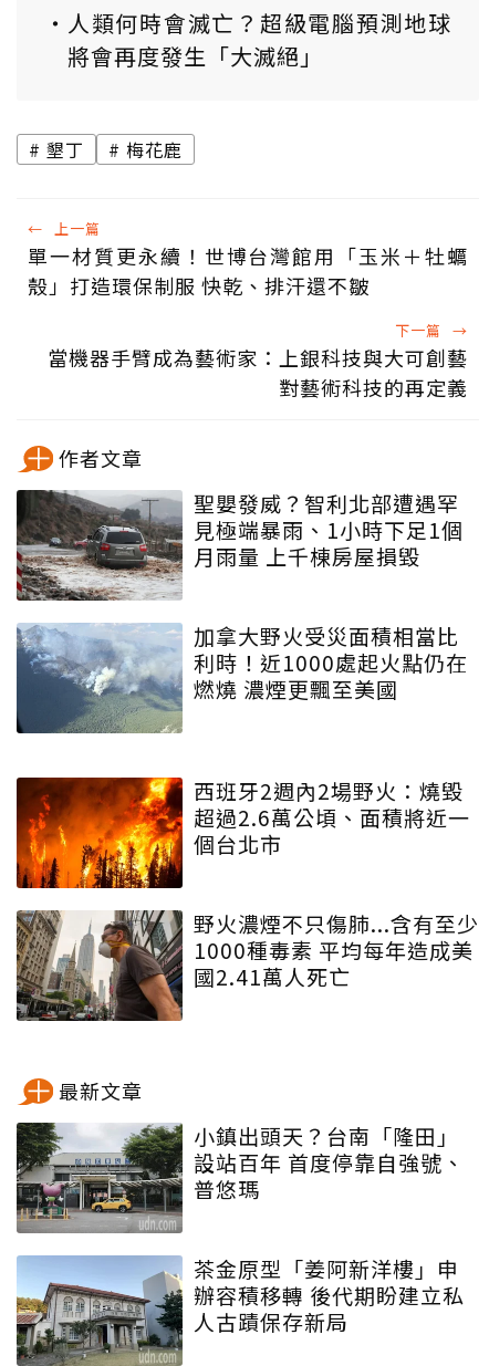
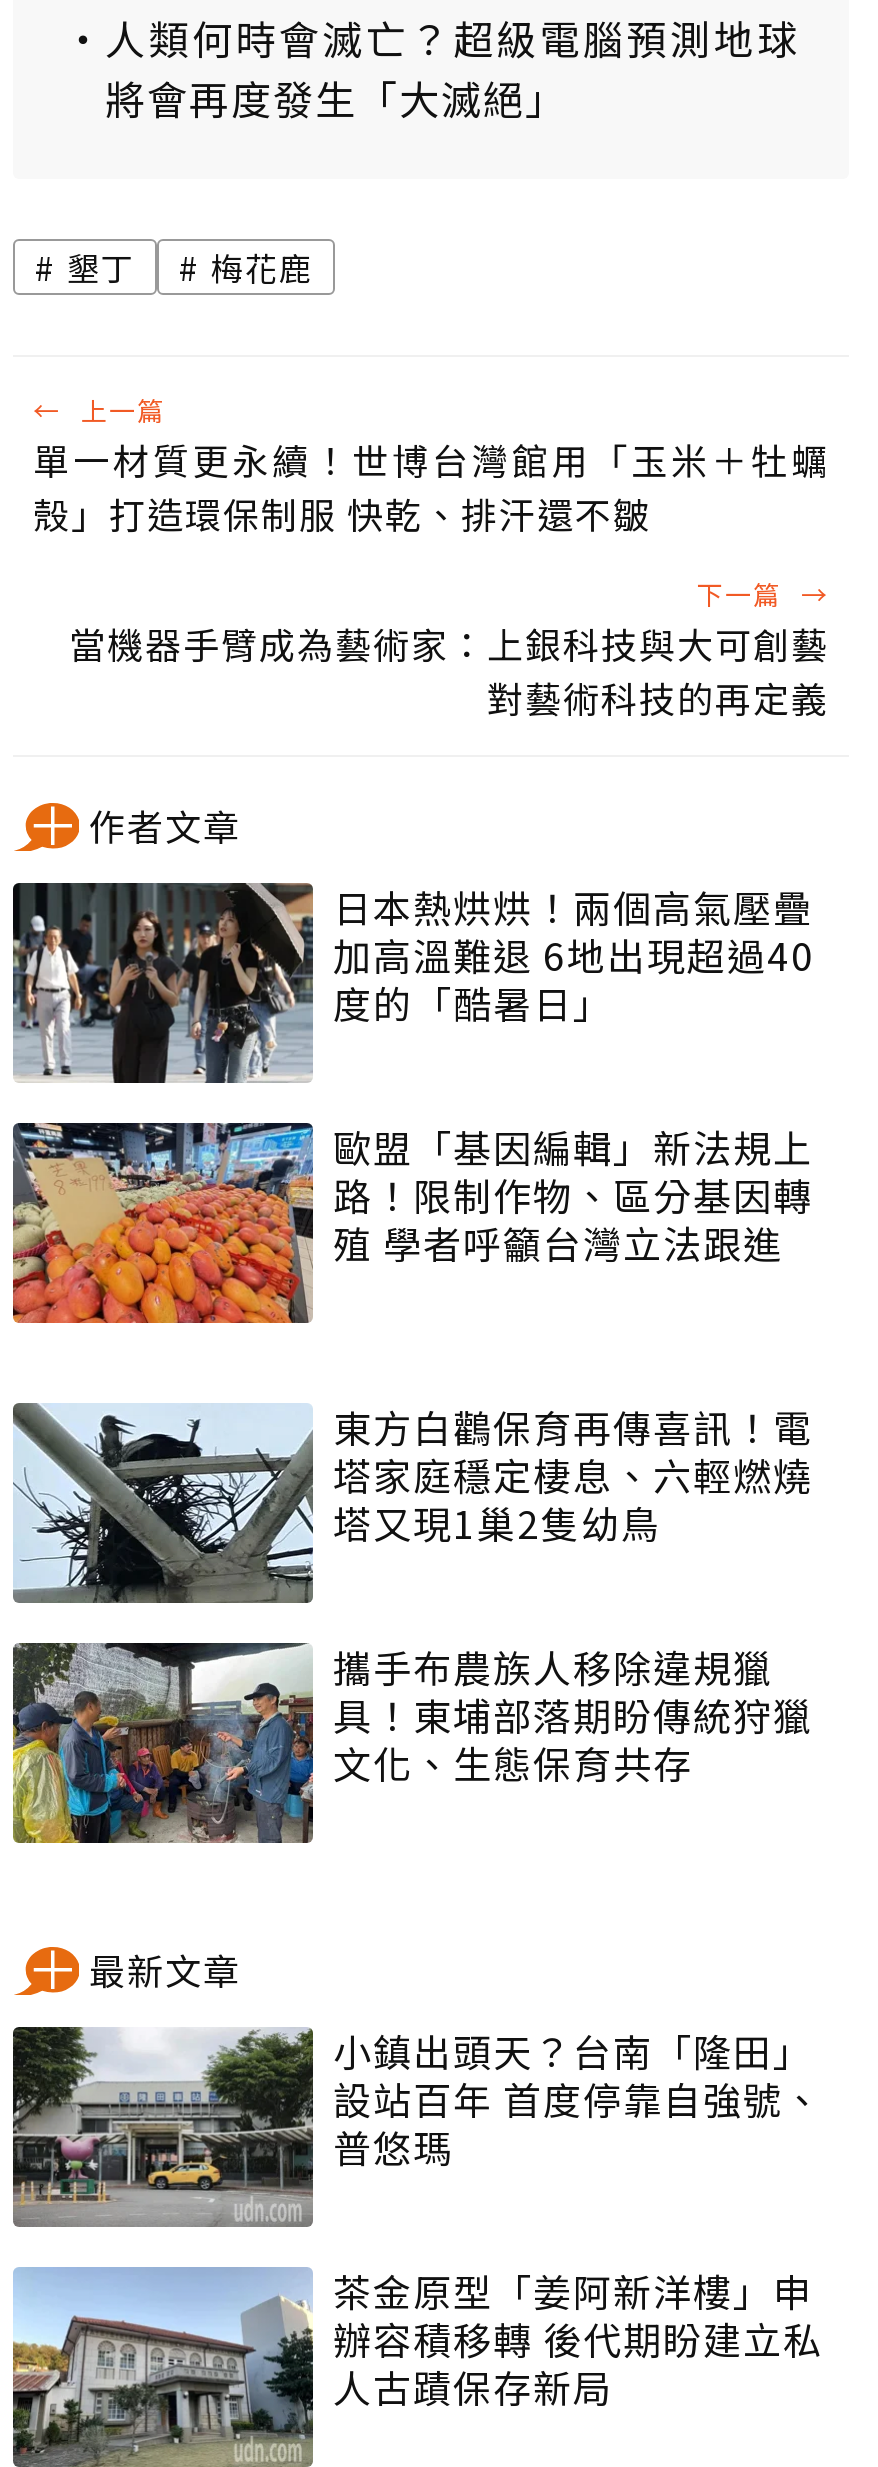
[15,488,464,602] [image] | 聖嬰發威？智利北部遭遇罕 | 見極端暴雨、1小時下足1個 | 月雨量 上千棟房屋損毀 -> [13,880,815,1083] [image] | 日本熱烘烘！兩個高氣壓疊 | 加高溫難退 6地出現超過40 | 度的「酷暑日」
[15,621,468,734] [image] | 加拿大野火受災面積相當比 | 利時！近1000處起火點仍在 | 燃燒 濃煙更飄至美國 -> [11,1120,813,1325] [image] | 歐盟「基因編輯」新法規上 | 路！限制作物、區分基因轉 | 殖 學者呼籲台灣立法跟進
[15,776,470,889] [image] | 西班牙2週內2場野火：燒毀 | 超過2.6萬公頃、面積將近一 | 個台北市 -> [11,1400,813,1605] [image] | 東方白鸛保育再傳喜訊！電 | 塔家庭穩定棲息、六輕燃燒 | 塔又現1巢2隻幼鳥
[15,909,479,1022] [image] | 野火濃煙不只傷肺...含有至少 | 1000種毒素 平均每年造成美 | 國2.41萬人死亡 -> [11,1640,813,1845] [image] | 攜手布農族人移除違規獵 | 具！東埔部落期盼傳統狩獵 | 文化、生態保育共存

